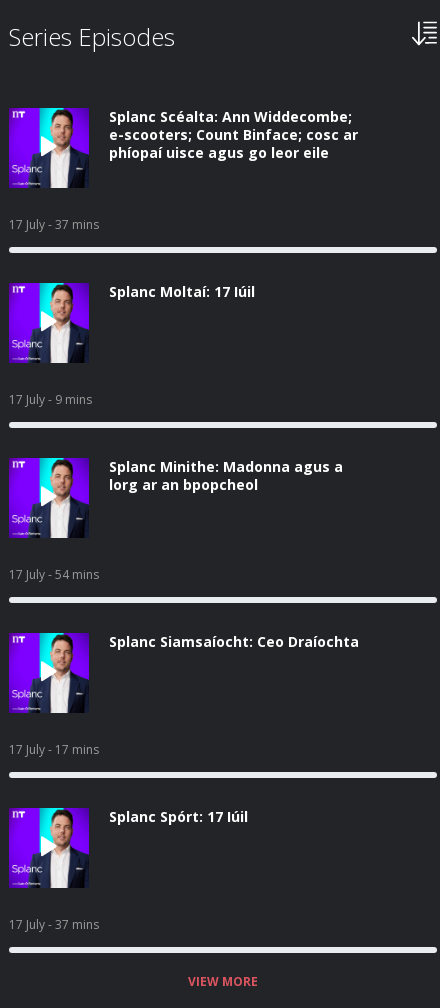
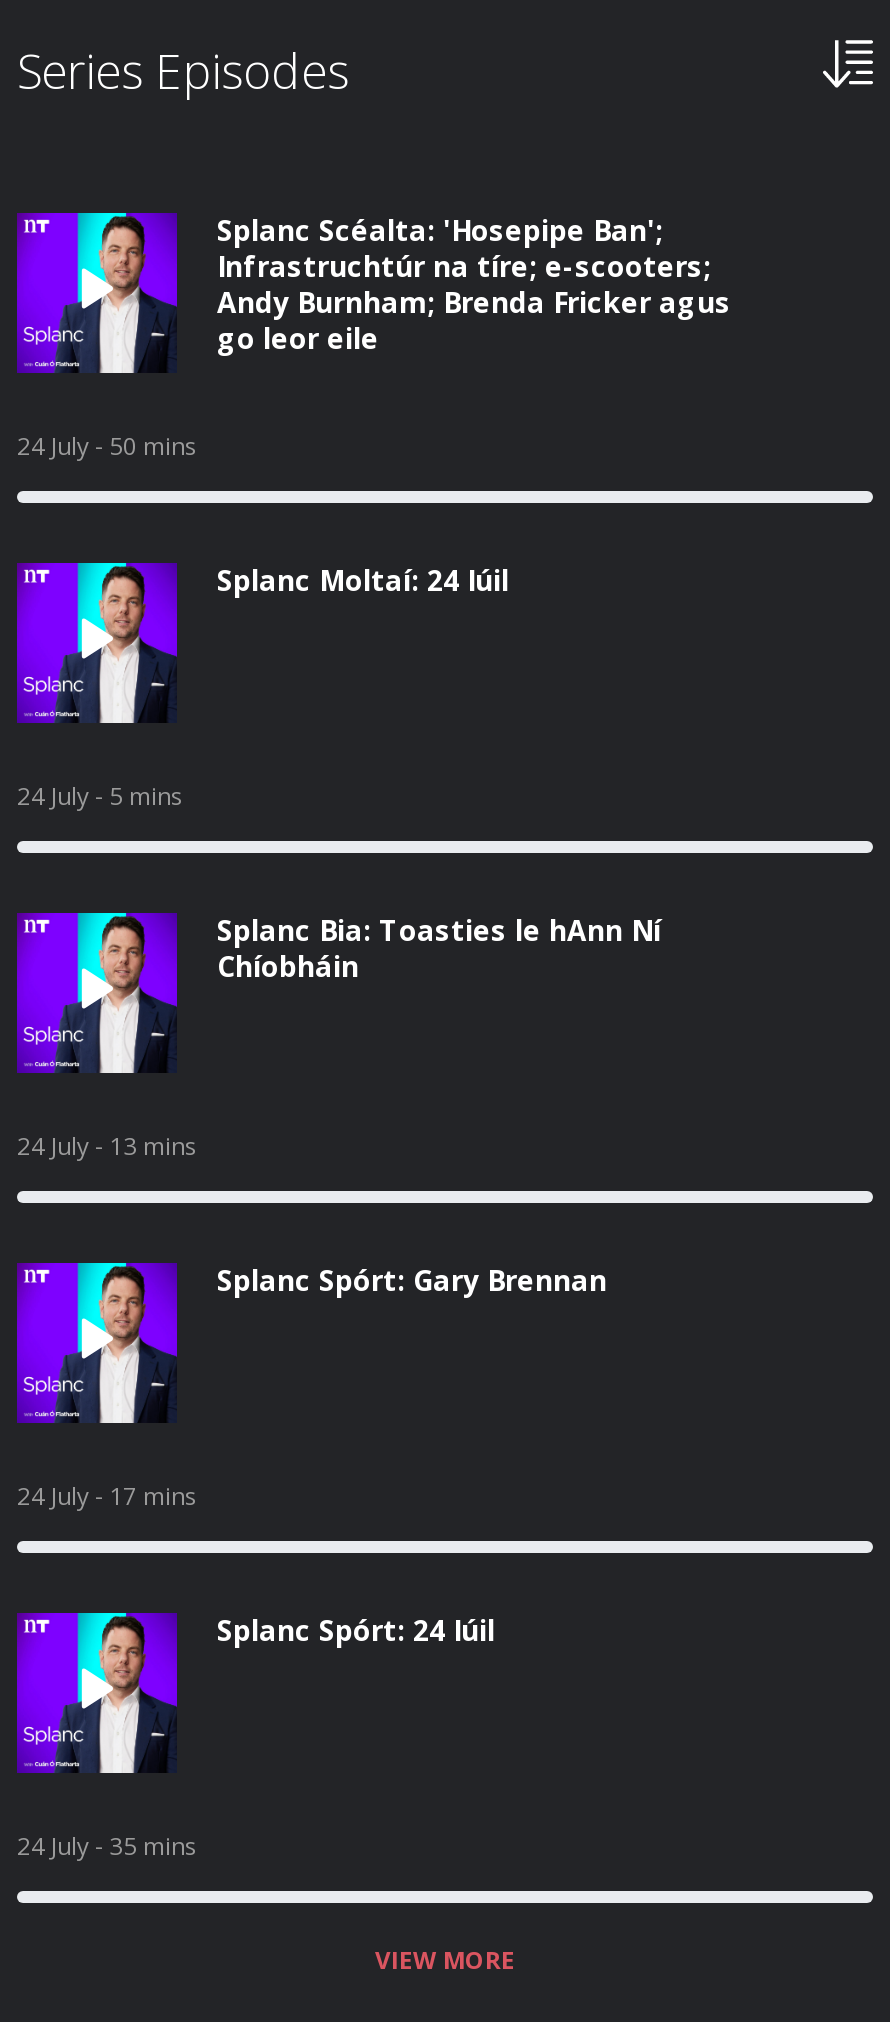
[109,107,358,162] Splanc Scéalta: Ann Widdecombe; | e-scooters; Count Binface; cosc ar | phíopaí uisce agus go leor eile -> [217,211,731,357] Splanc Scéalta: 'Hosepipe Ban'; | Infrastruchtúr na tíre; e-scooters; | Andy Burnham; Brenda Fricker agus | go leor eile
[9,216,99,233] 17 July - 37 mins -> [17,429,197,463] 24 July - 50 mins
[109,282,255,301] Splanc Moltaí: 17 Iúil -> [217,561,509,599] Splanc Moltaí: 24 Iúil
[9,391,92,408] 17 July - 9 mins -> [17,779,183,813] 24 July - 5 mins
[109,457,343,494] Splanc Minithe: Madonna agus a | lorg ar an bpopcheol -> [217,911,661,985] Splanc Bia: Toasties le hAnn Ní | Chíobháin
[9,566,99,583] 17 July - 54 mins -> [17,1129,197,1163] 24 July - 13 mins
[109,632,359,651] Splanc Siamsaíocht: Ceo Draíochta -> [217,1261,607,1299] Splanc Spórt: Gary Brennan
[9,741,99,758] 17 July - 17 mins -> [17,1479,197,1513] 24 July - 17 mins
[109,807,248,826] Splanc Spórt: 17 Iúil -> [217,1611,495,1649] Splanc Spórt: 24 Iúil
[9,916,99,933] 17 July - 37 mins -> [17,1829,197,1863] 24 July - 35 mins

